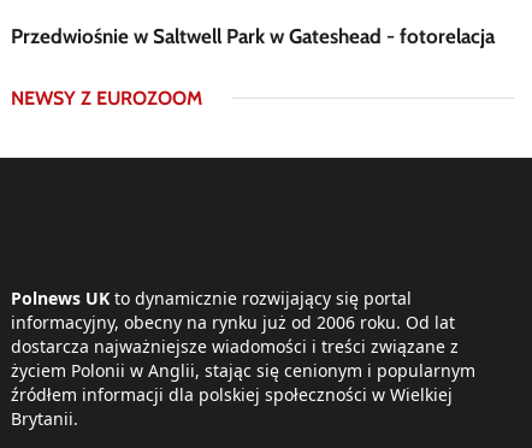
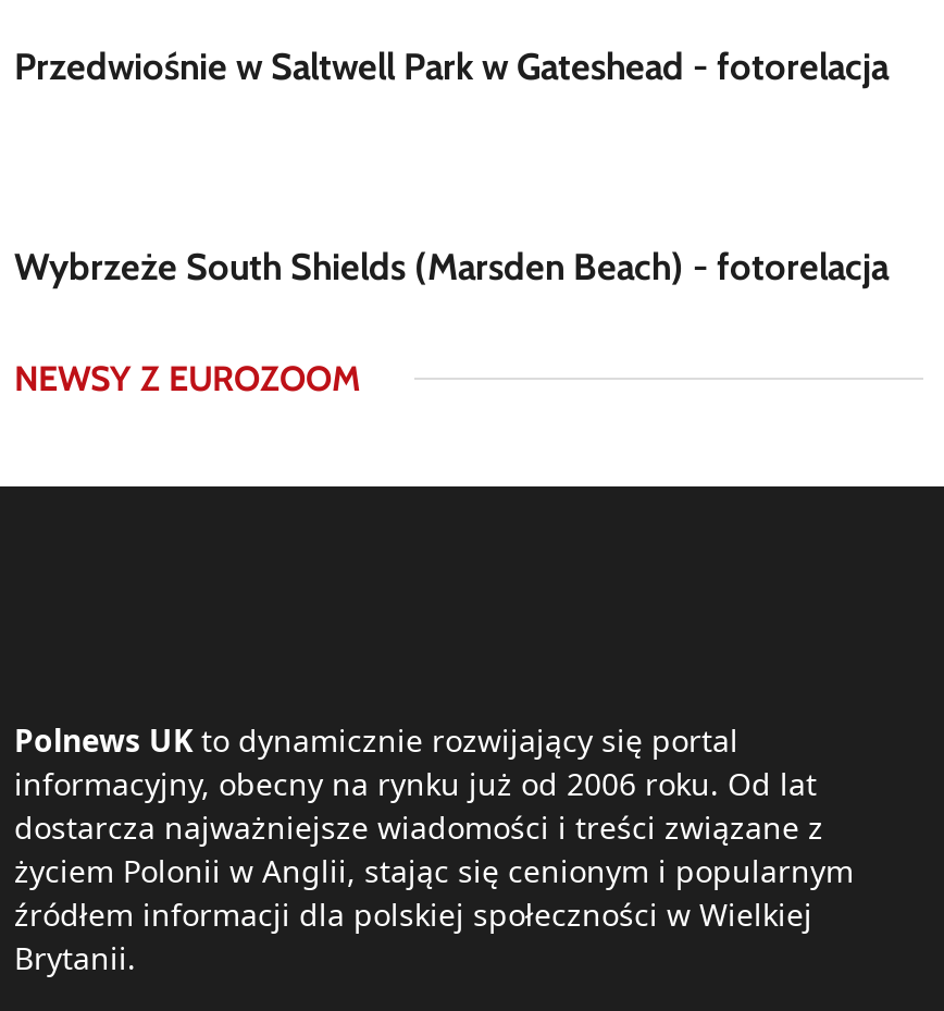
none -> [14,244,889,287] Wybrzeże South Shields (Marsden Beach) - fotorelacja

